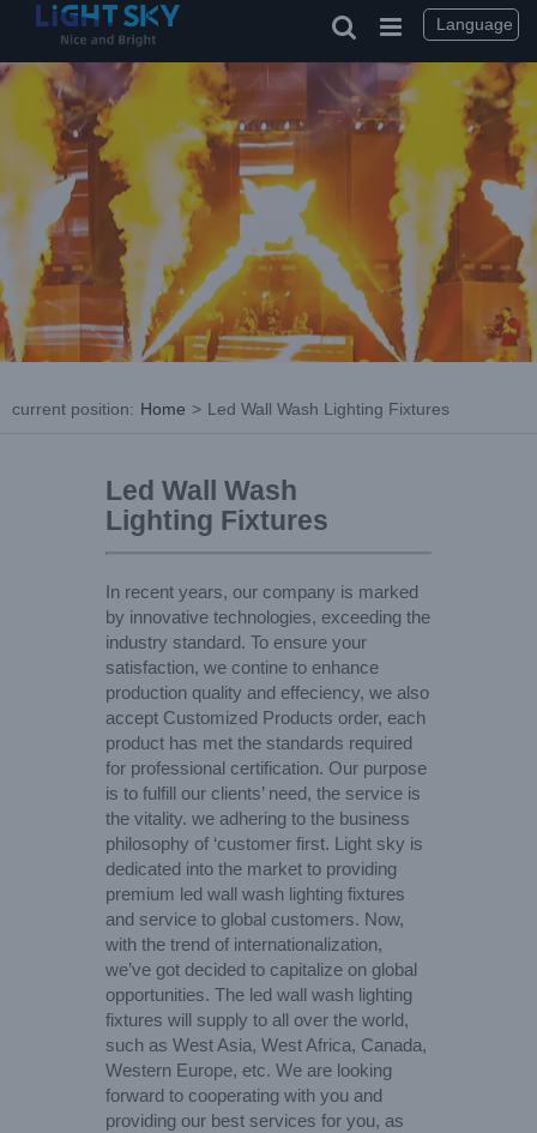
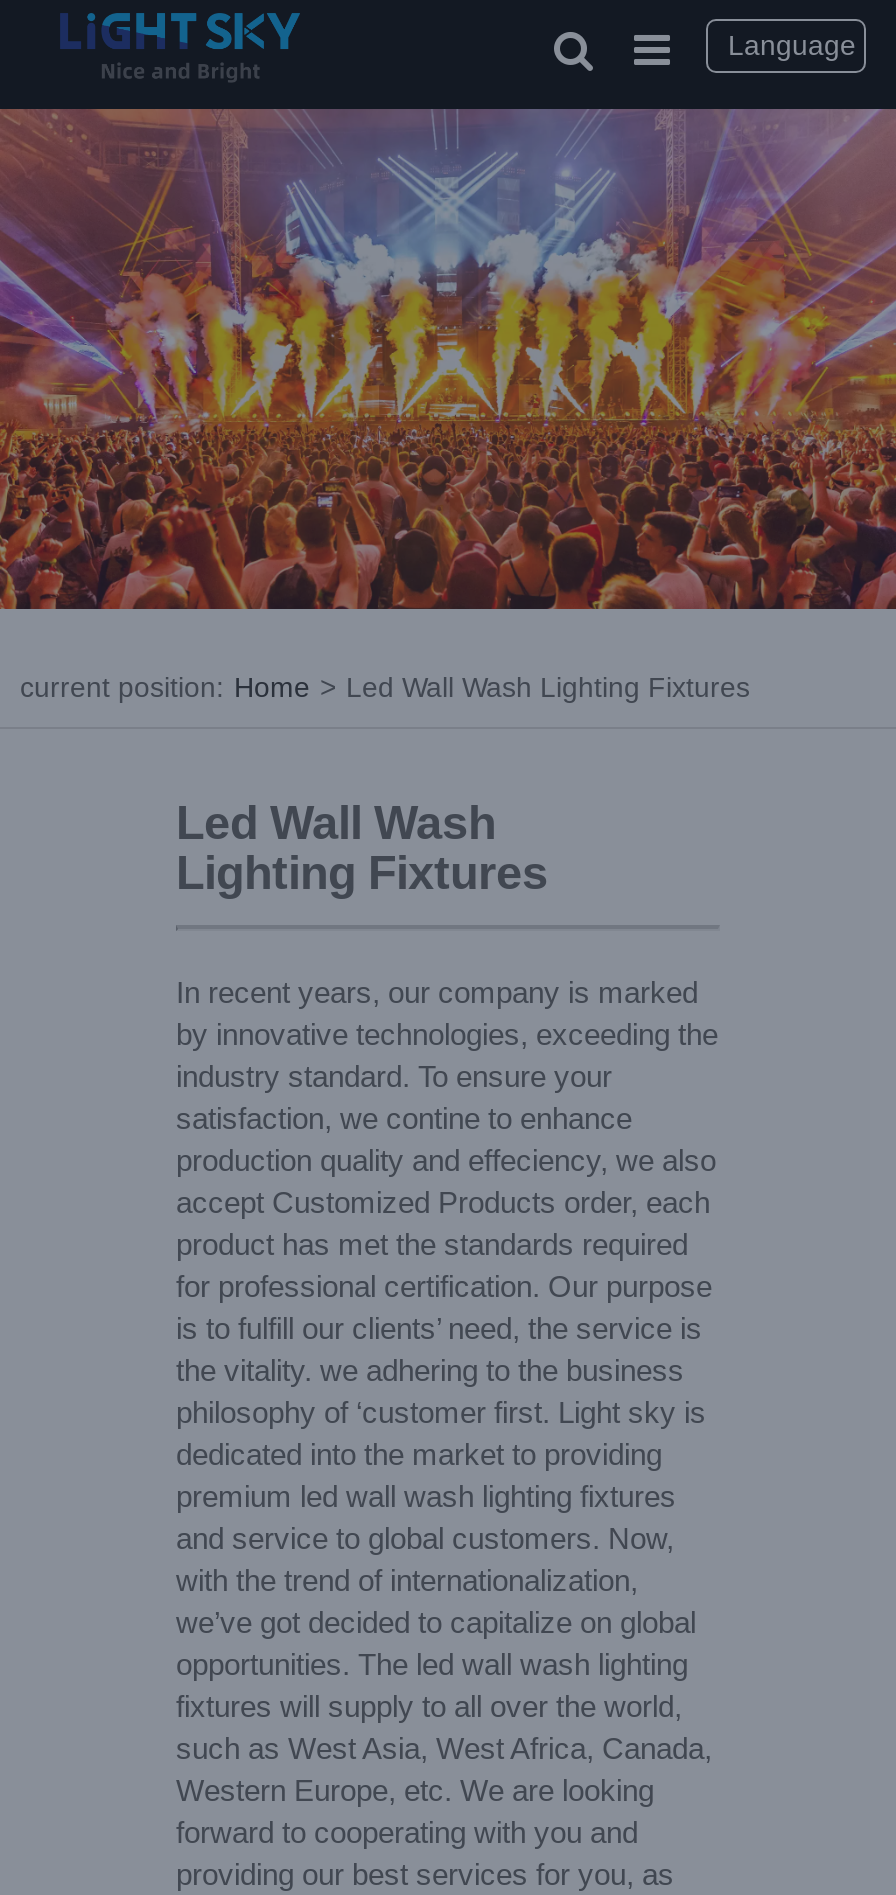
[4,61,533,363] [image] -> [6,107,890,611] [image]

